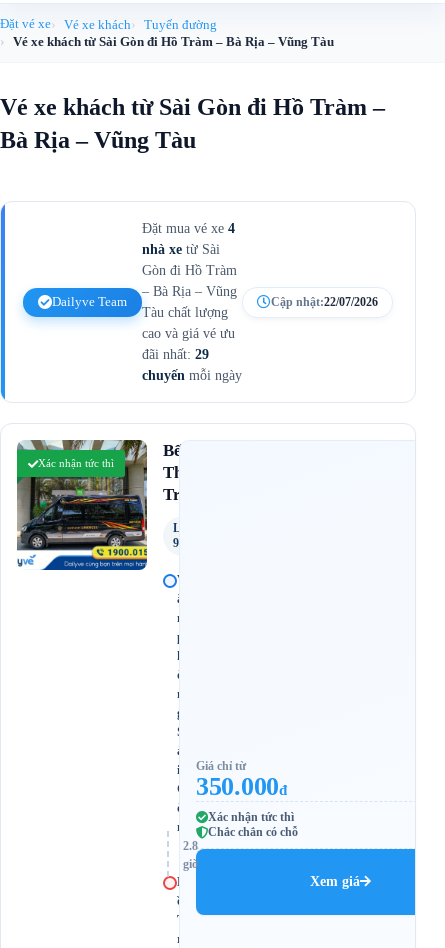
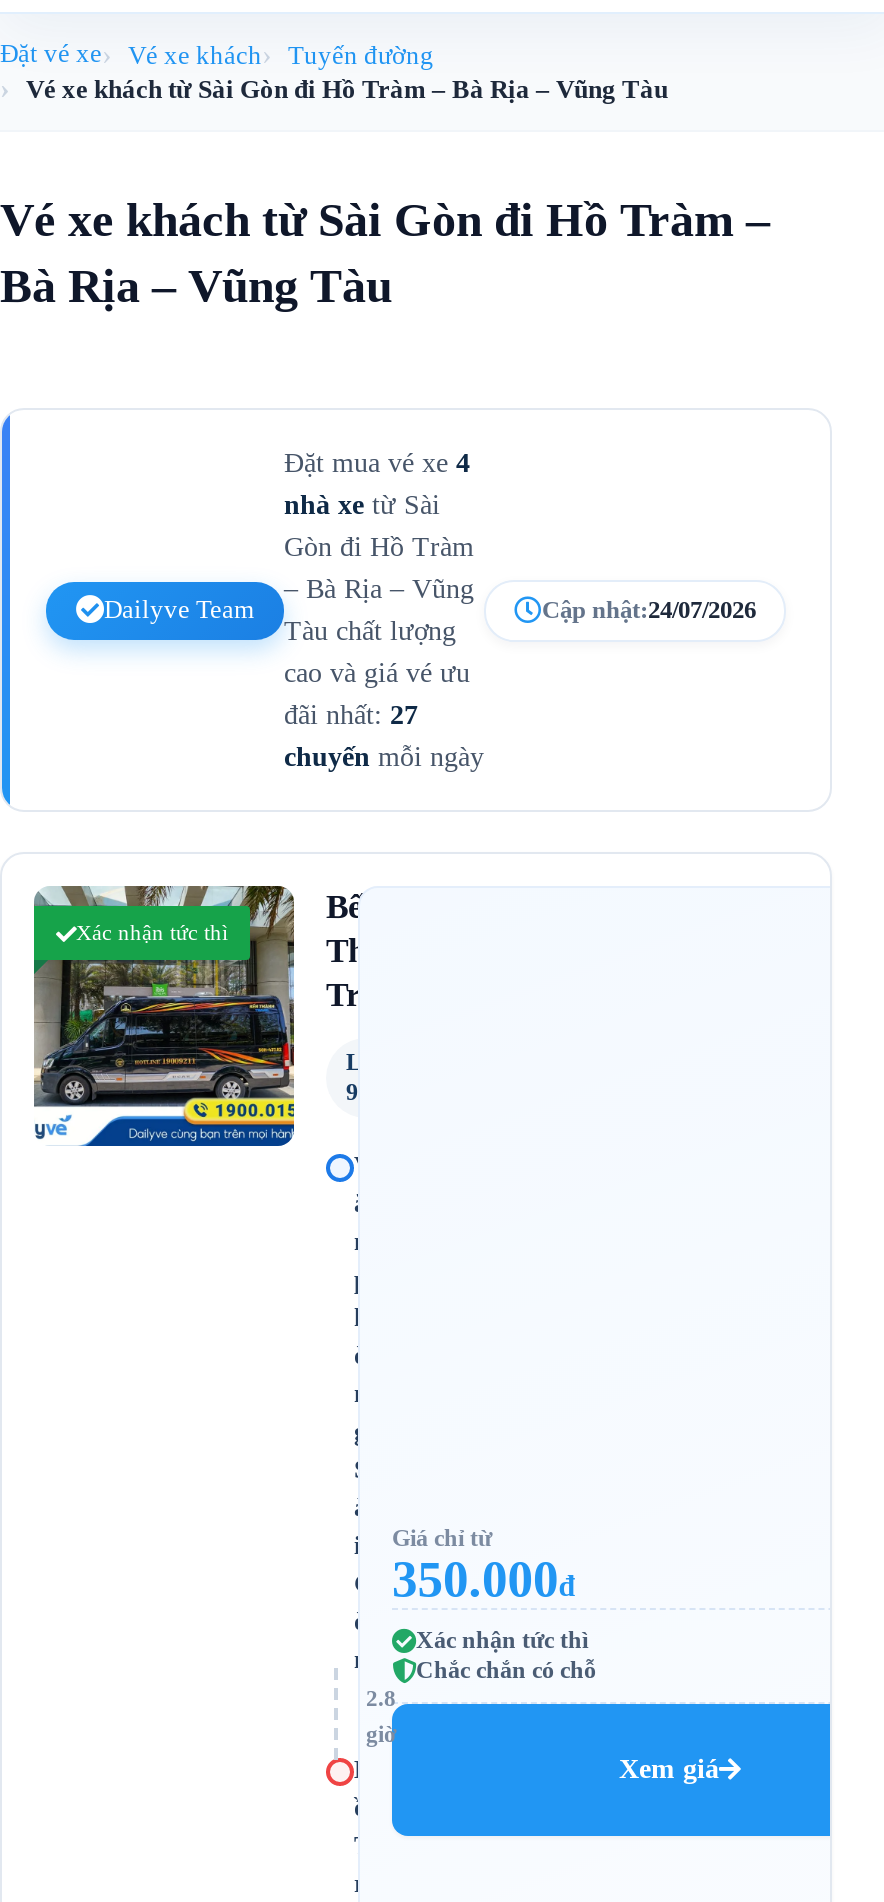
[271,294,378,308] Cập nhật:22/07/2026 -> [542,595,756,623] Cập nhật:24/07/2026
[142,347,209,362] đãi nhất: 29 -> [284,700,418,730] đãi nhất: 27

